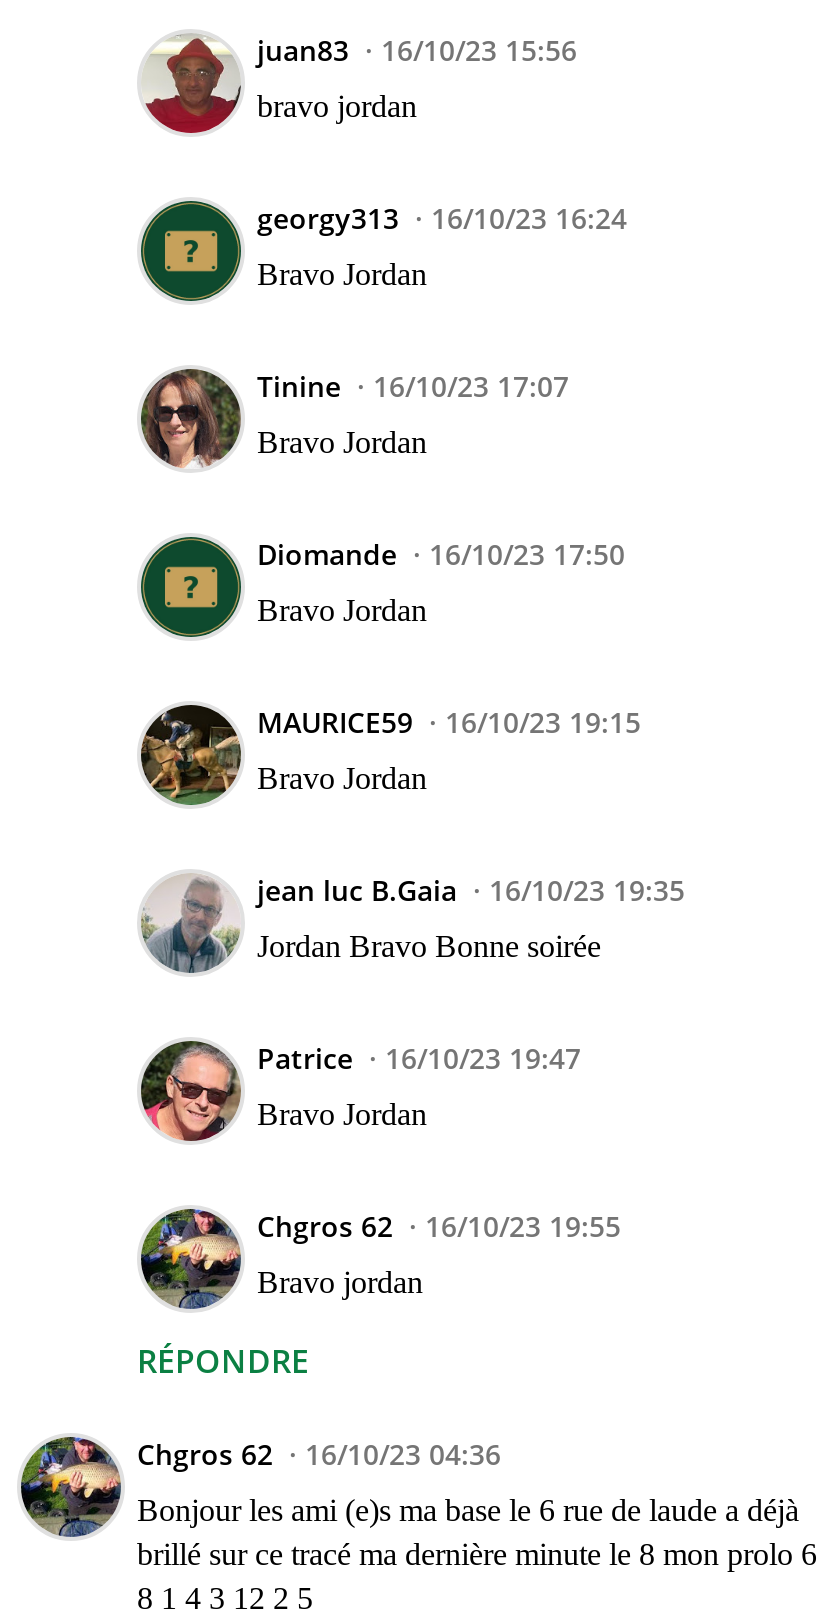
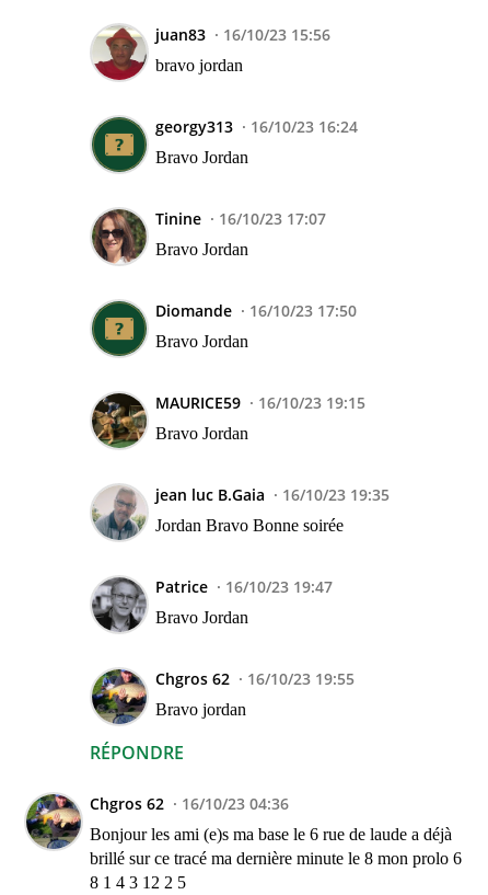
[141,1041,239,1141] [image] -> [92,577,147,631] [image]

